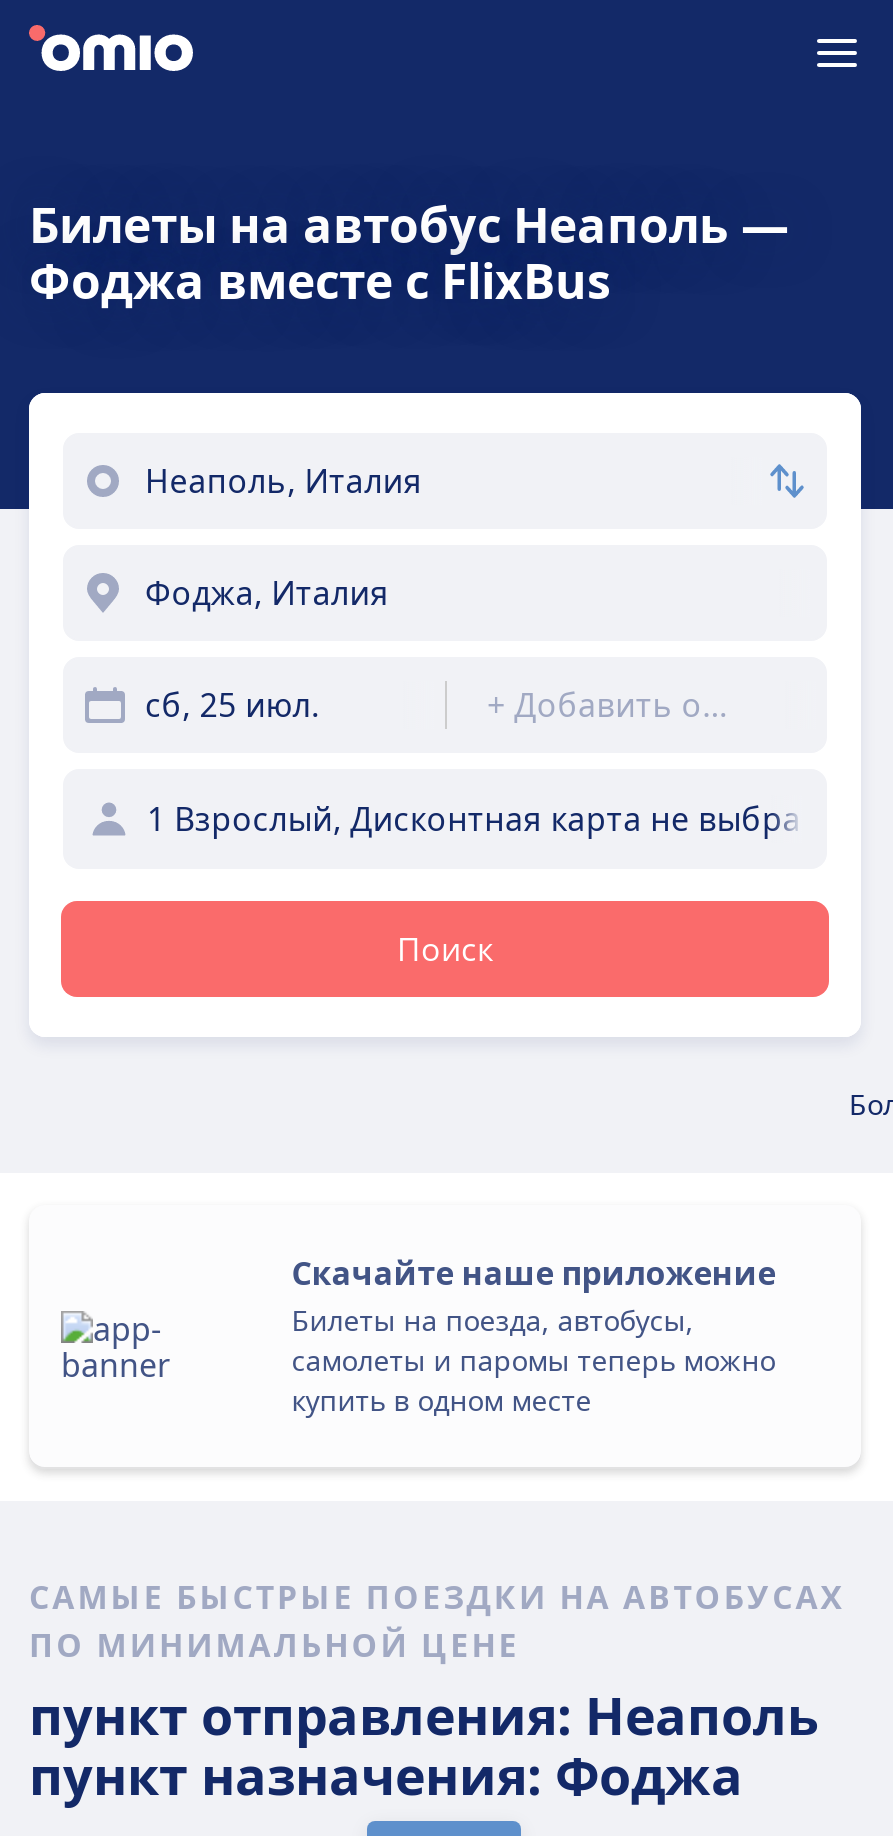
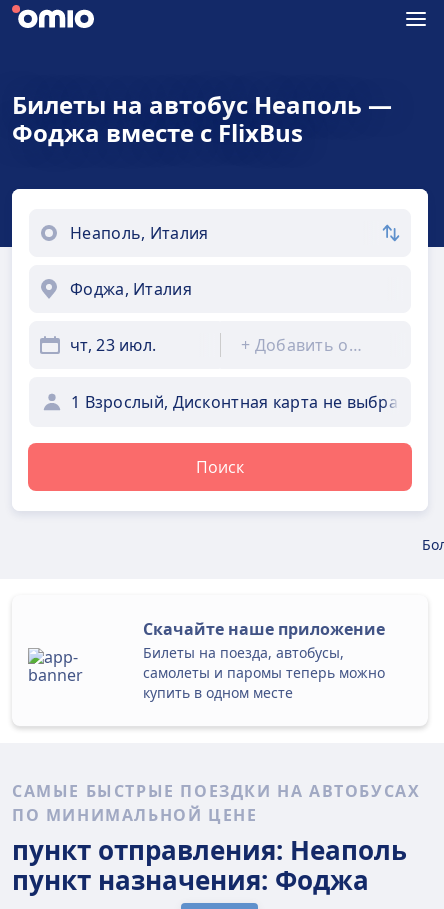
[145,683,320,727] сб, 25 июл. -> [70,334,156,356] чт, 23 июл.

